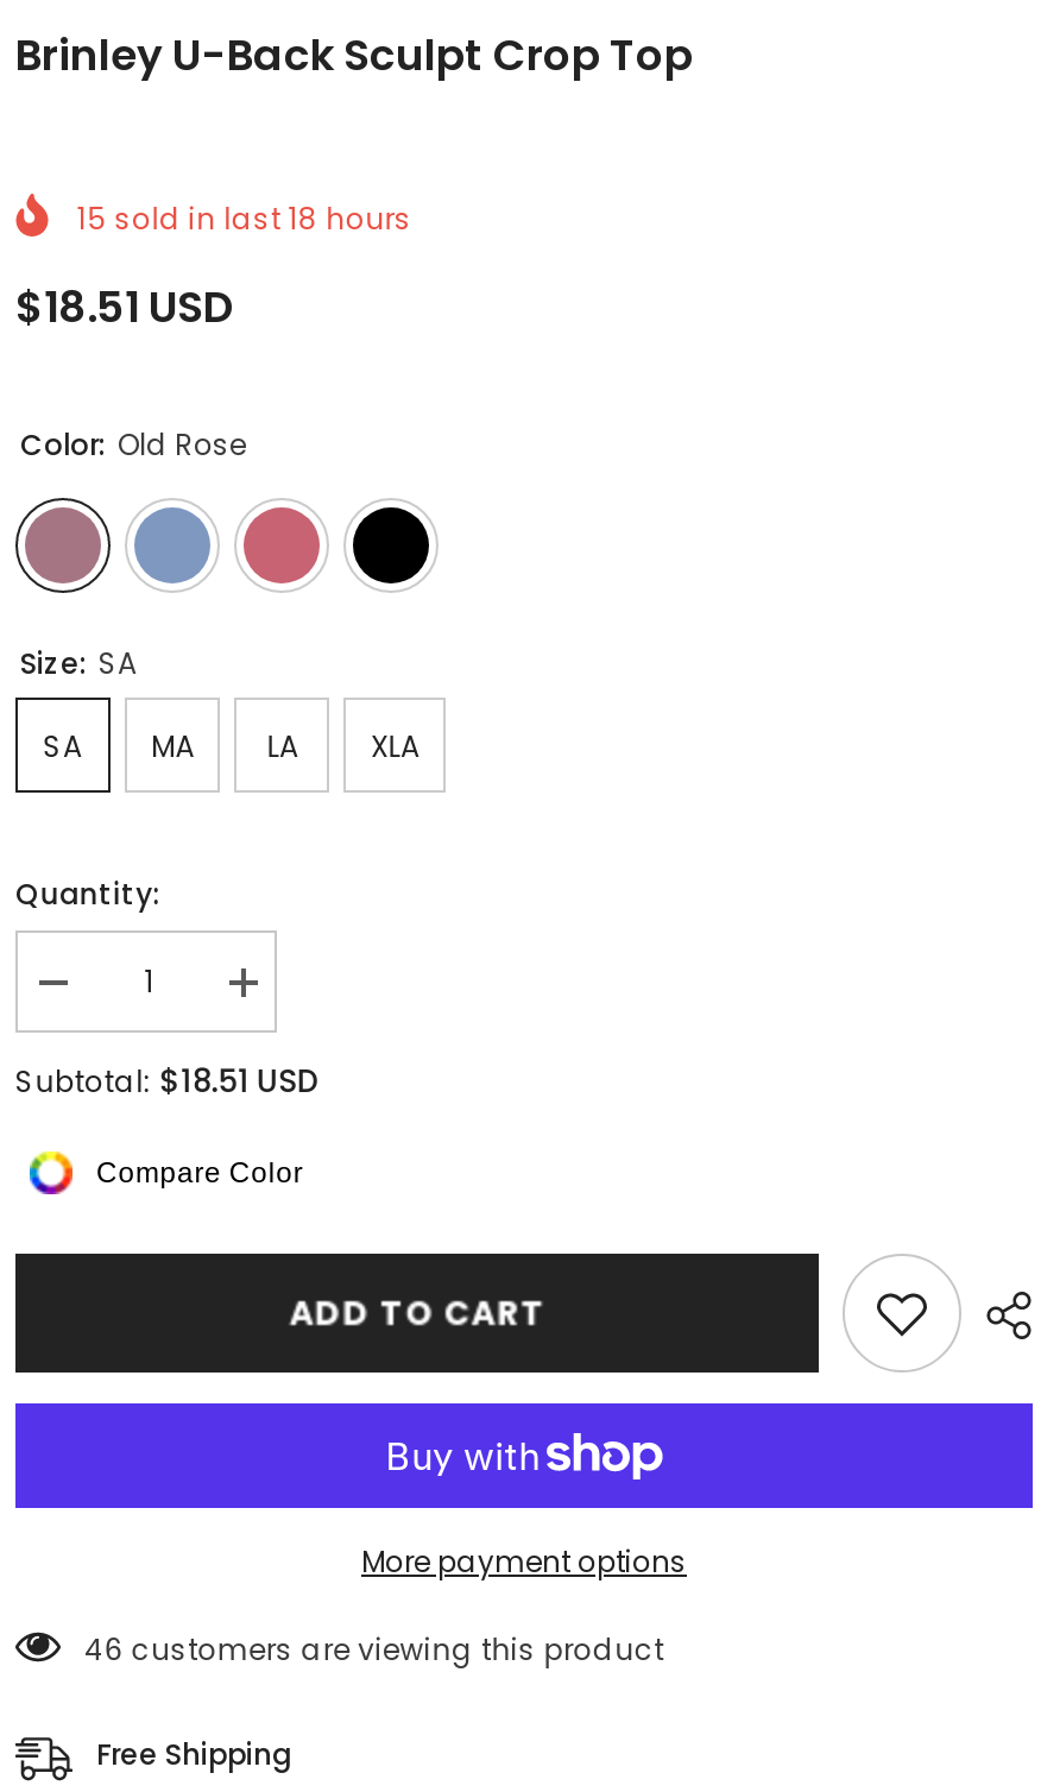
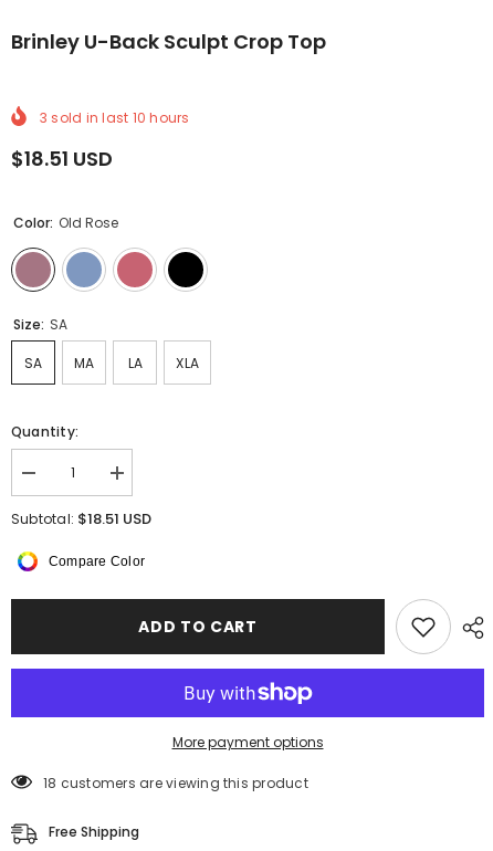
[77,198,412,238] 15 sold in last 18 hours -> [40,108,190,127] 3 sold in last 10 hours
[84,1628,664,1669] 46 customers are viewing this product -> [43,773,308,792] 18 customers are viewing this product

